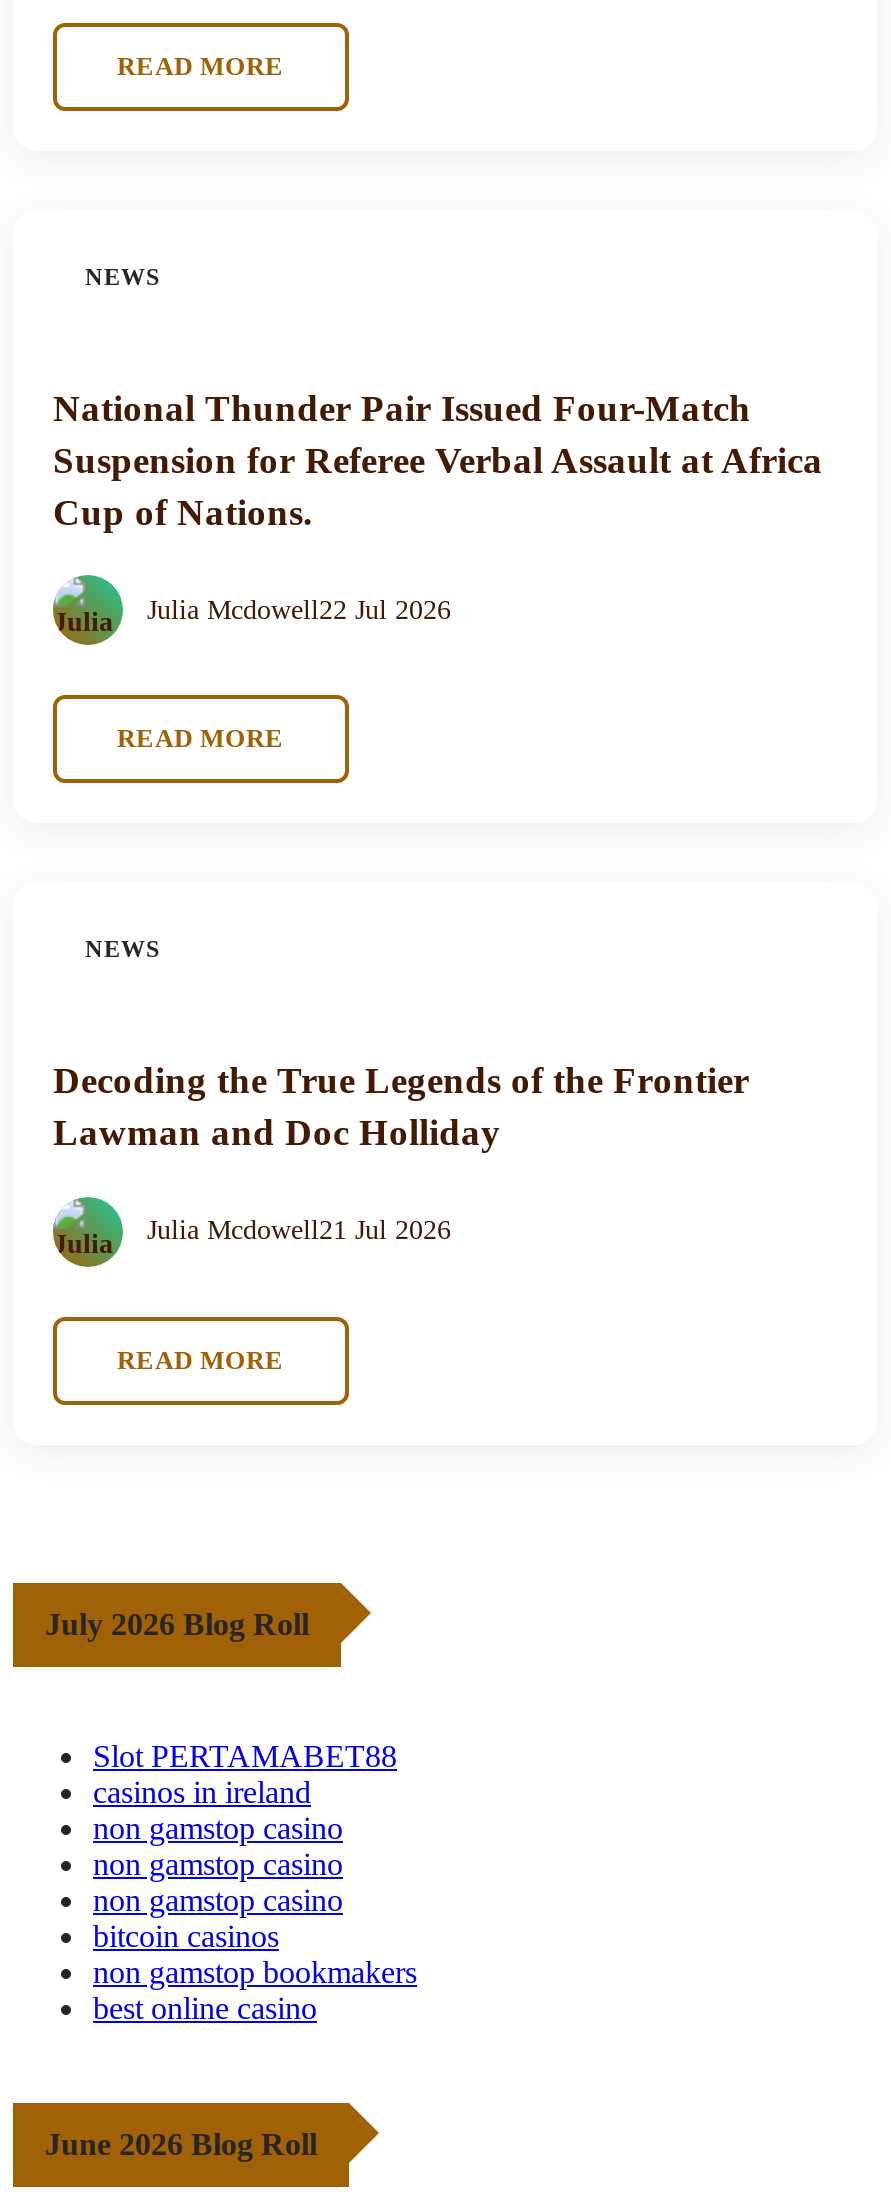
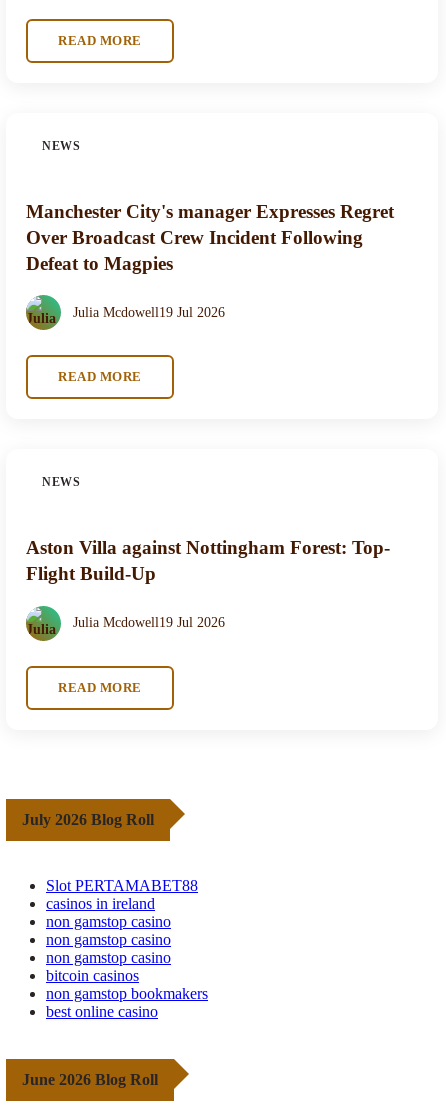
[53,386,823,532] National Thunder Pair Issued Four-Match | Suspension for Referee Verbal Assault at Africa | Cup of Nations. -> [26,201,394,274] Manchester City's manager Expresses Regret | Over Broadcast Crew Incident Following | Defeat to Magpies
[147,595,451,625] Julia Mcdowell22 Jul 2026 -> [73,305,225,320] Julia Mcdowell19 Jul 2026
[53,1059,749,1153] Decoding the True Legends of the Frontier | Lawman and Doc Holliday -> [26,537,390,584] Aston Villa against Nottingham Forest: Top- | Flight Build-Up
[147,1215,451,1245] Julia Mcdowell21 Jul 2026 -> [73,615,225,630] Julia Mcdowell19 Jul 2026

